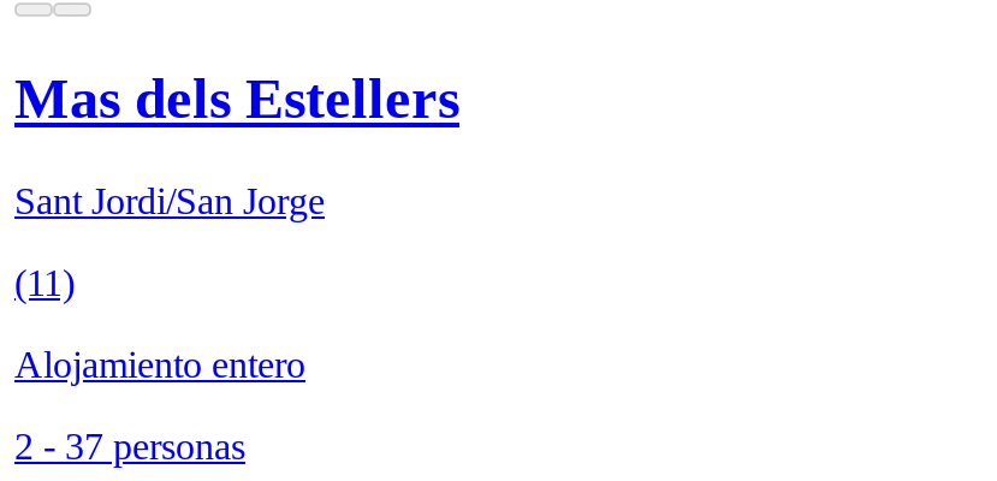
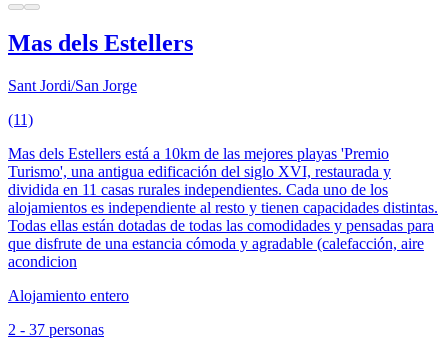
none -> [8,145,438,270] Mas dels Estellers está a 10km de las mejores playas 'Premio | Turismo', una antigua edificación del siglo XVI, restaurada y | dividida en 11 casas rurales independientes. Cada uno de los | alojamientos es independiente al resto y tienen capacidades distintas. | Todas ellas están dotadas de todas las comodidades y pensadas para | que disfrute de una estancia cómoda y agradable (calefacción, aire | acondicion

